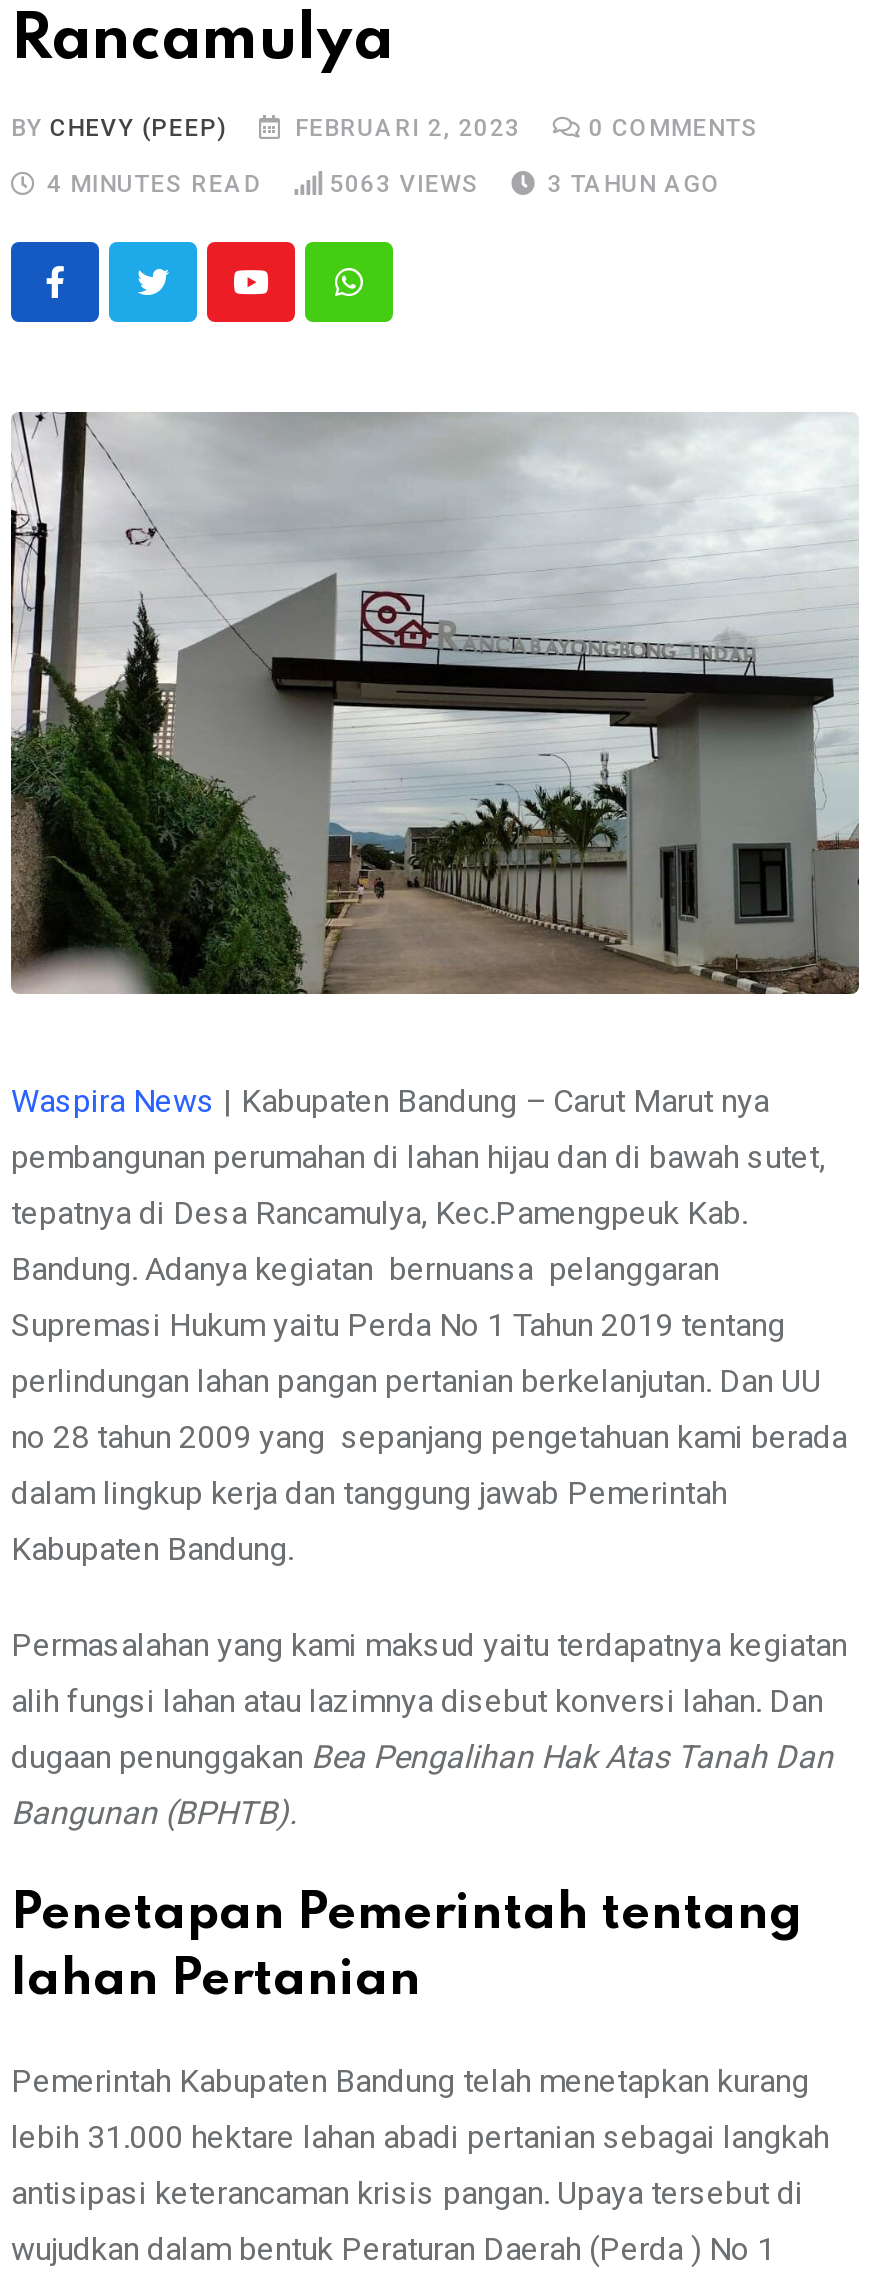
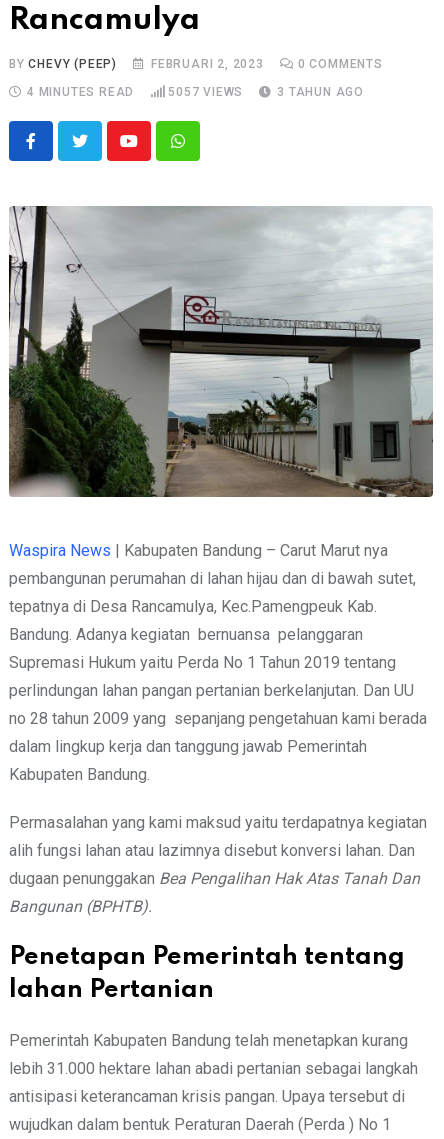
[329,170,479,198] 5063 VIEWS -> [168,85,243,99] 5057 VIEWS

